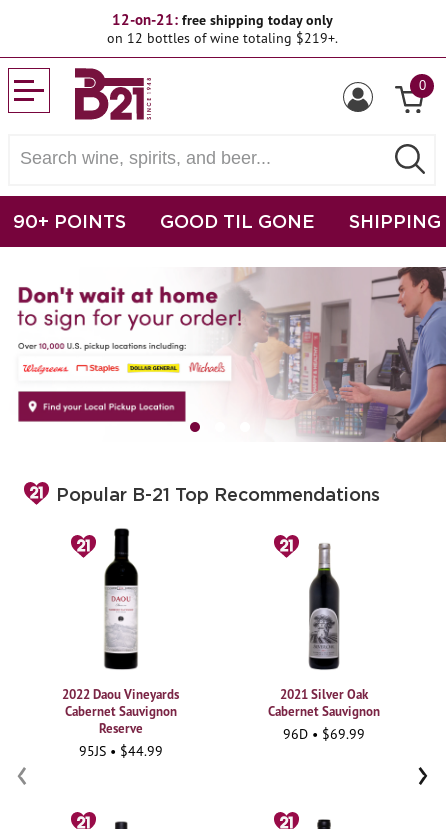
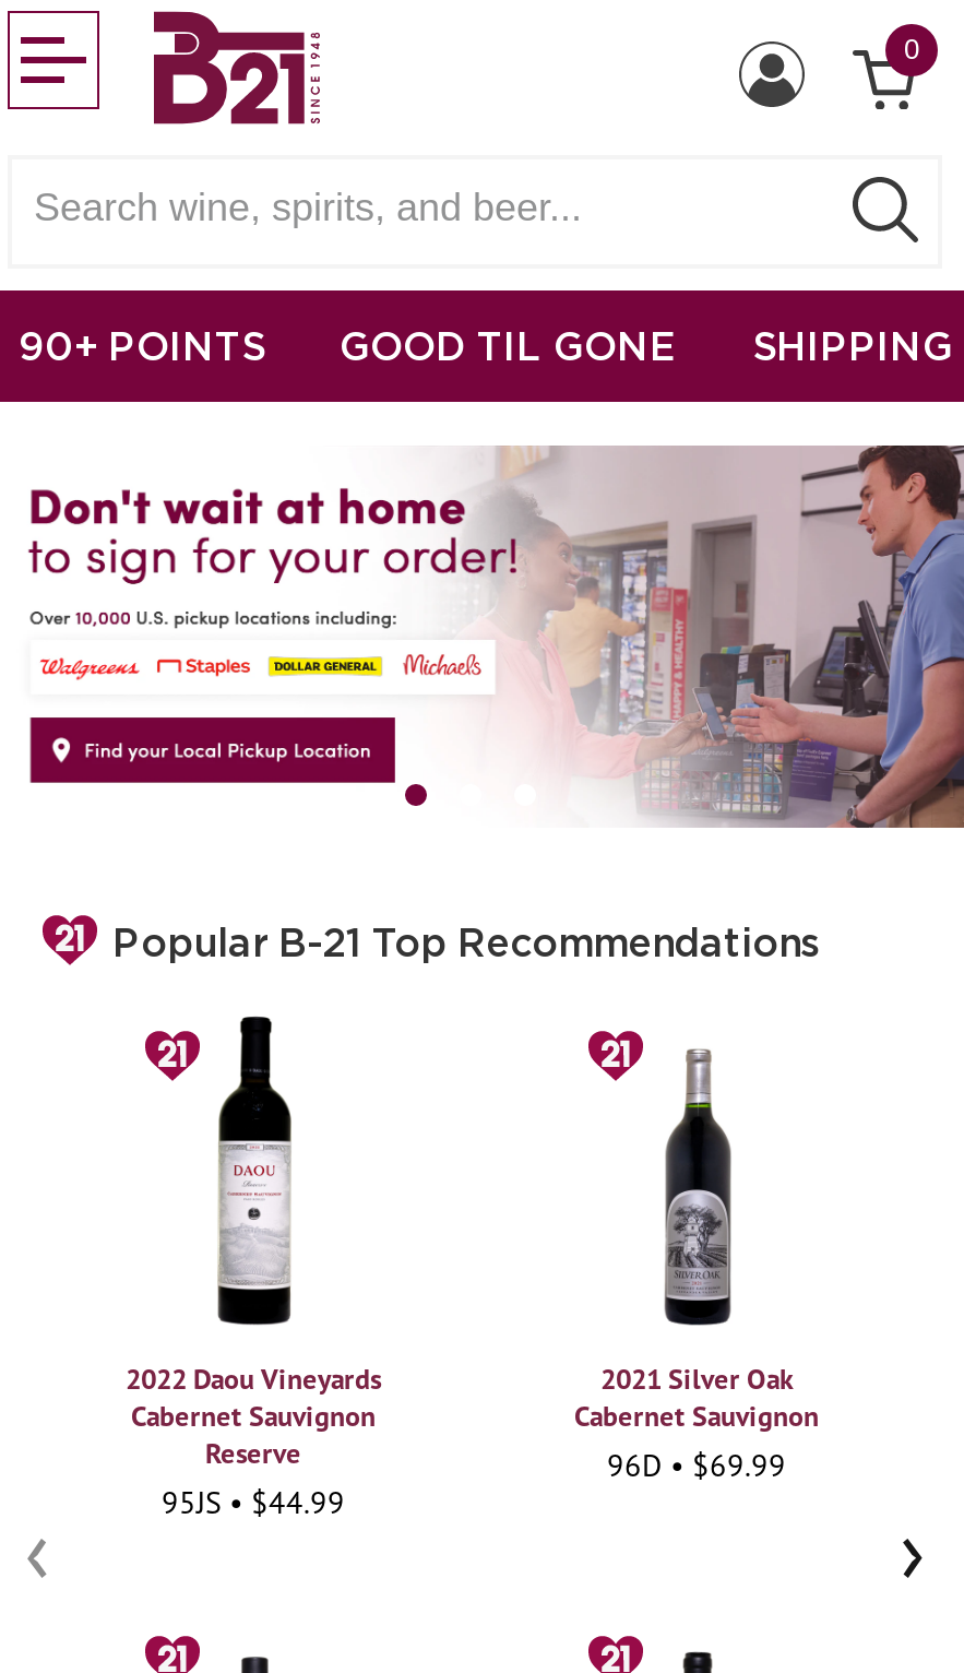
[106,10,337,47] 12-on-21: free shipping today only | on 12 bottles of wine totaling $219+. -> none

